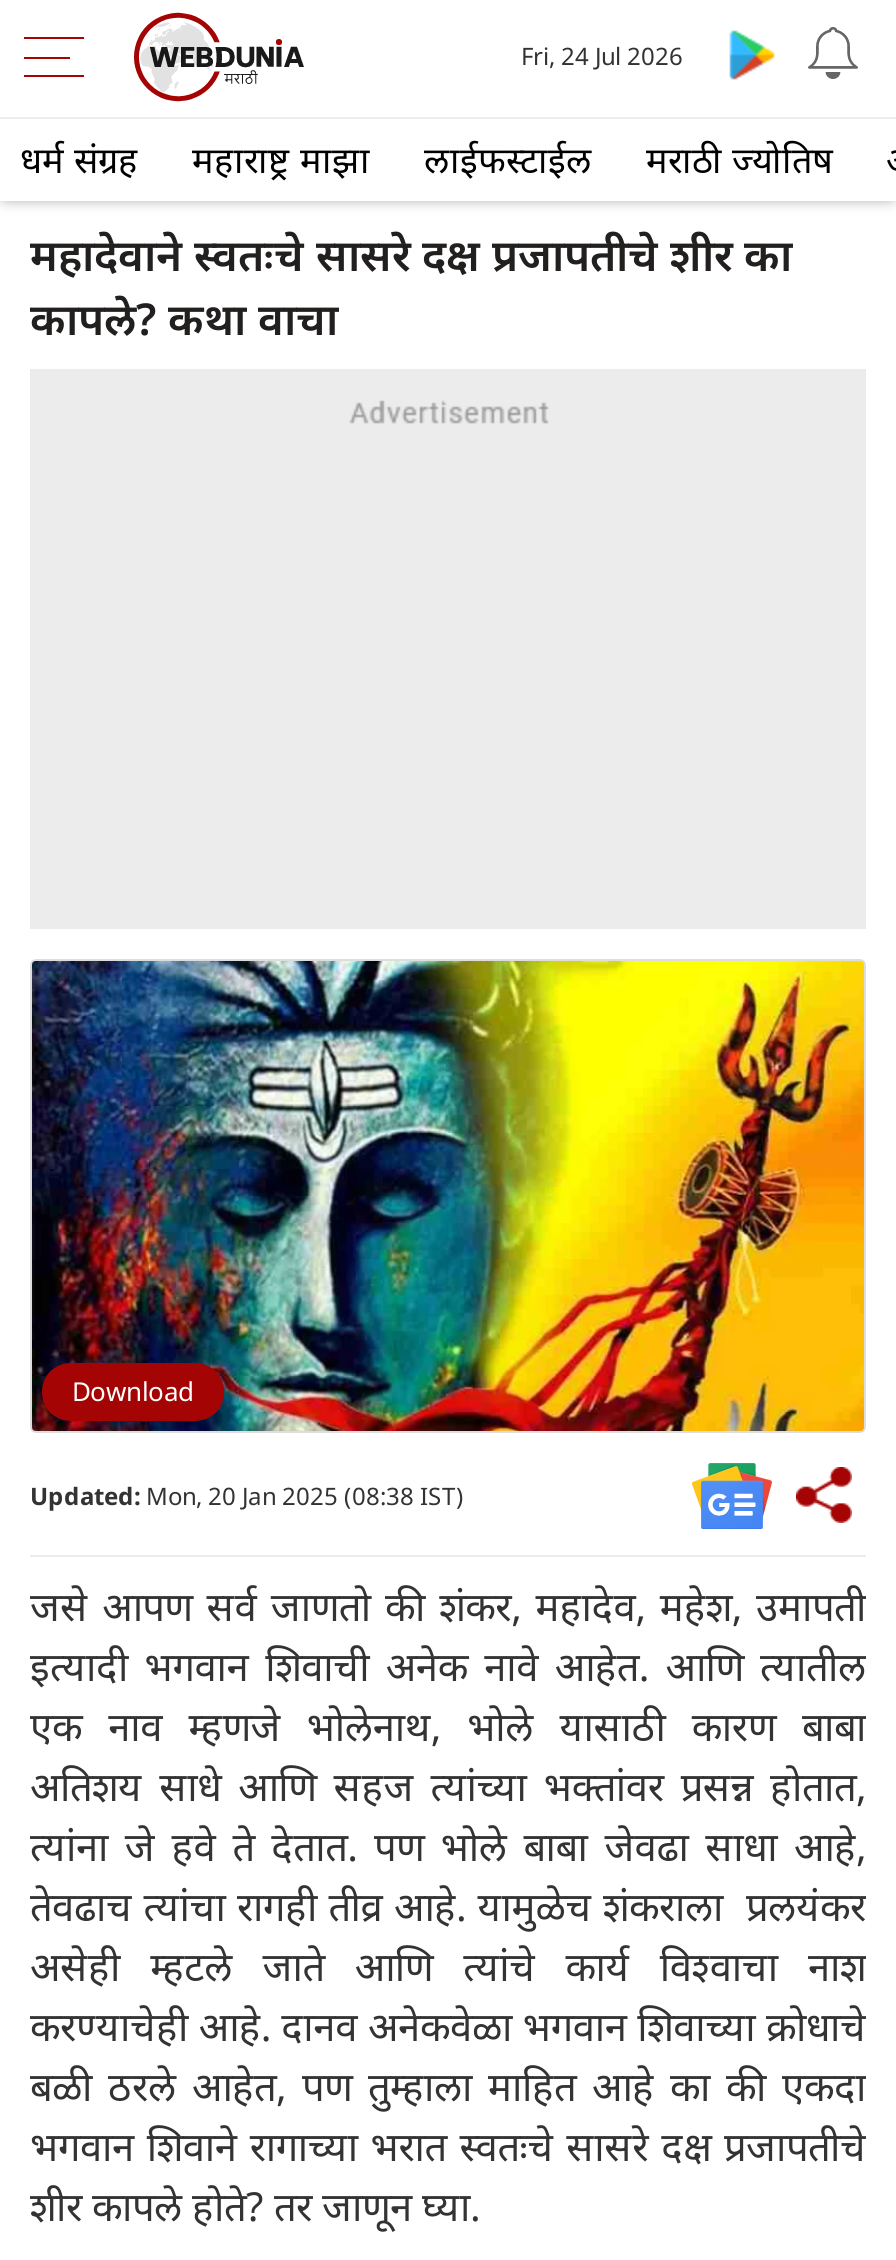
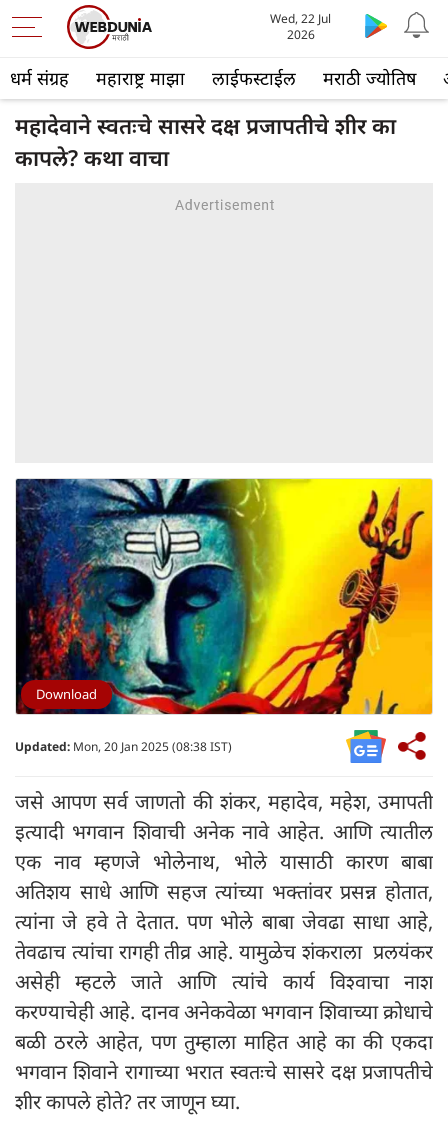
[521,39,683,73] Fri, 24 Jul 2026 -> [270,10,331,43] Wed, 22 Jul | 2026

